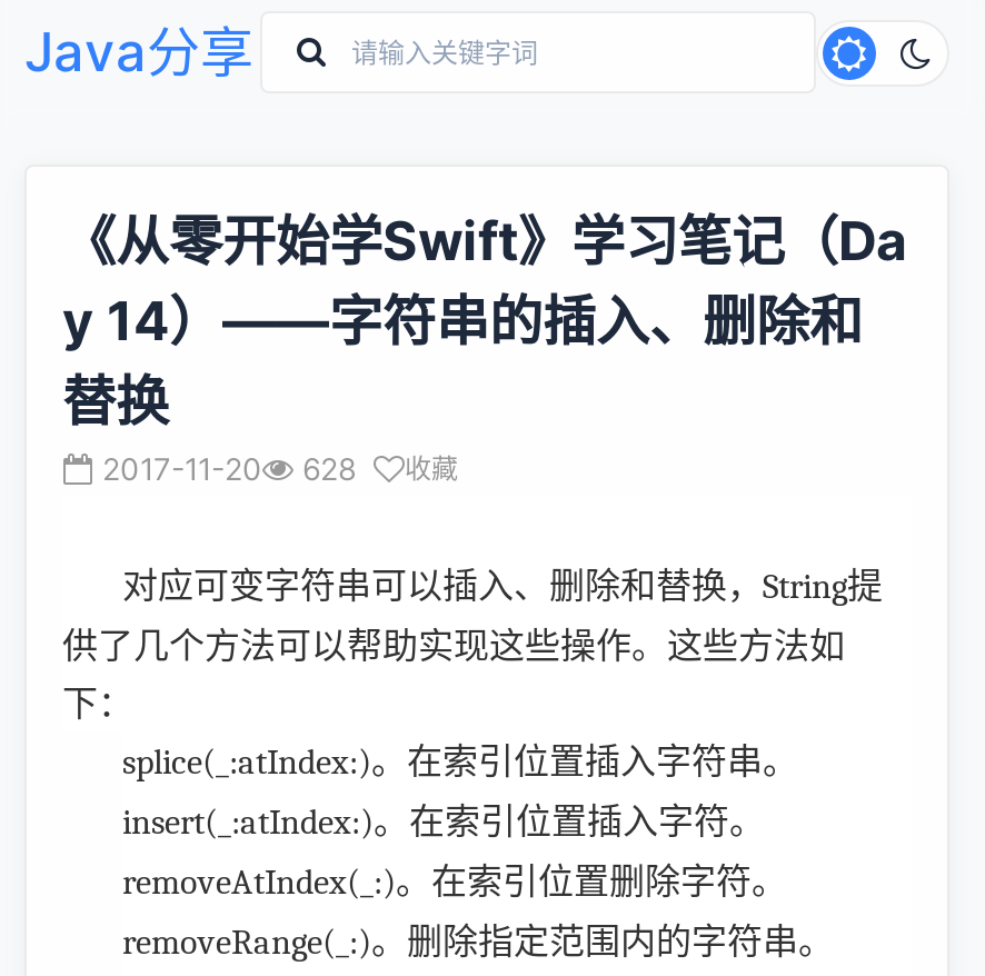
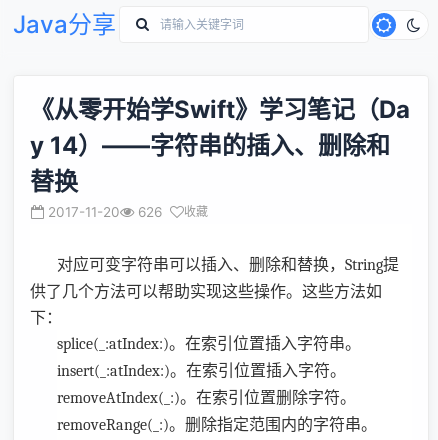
[93,451,458,487] 2017-11-20 628 收藏 -> [44,204,208,220] 2017-11-20 626 收藏

